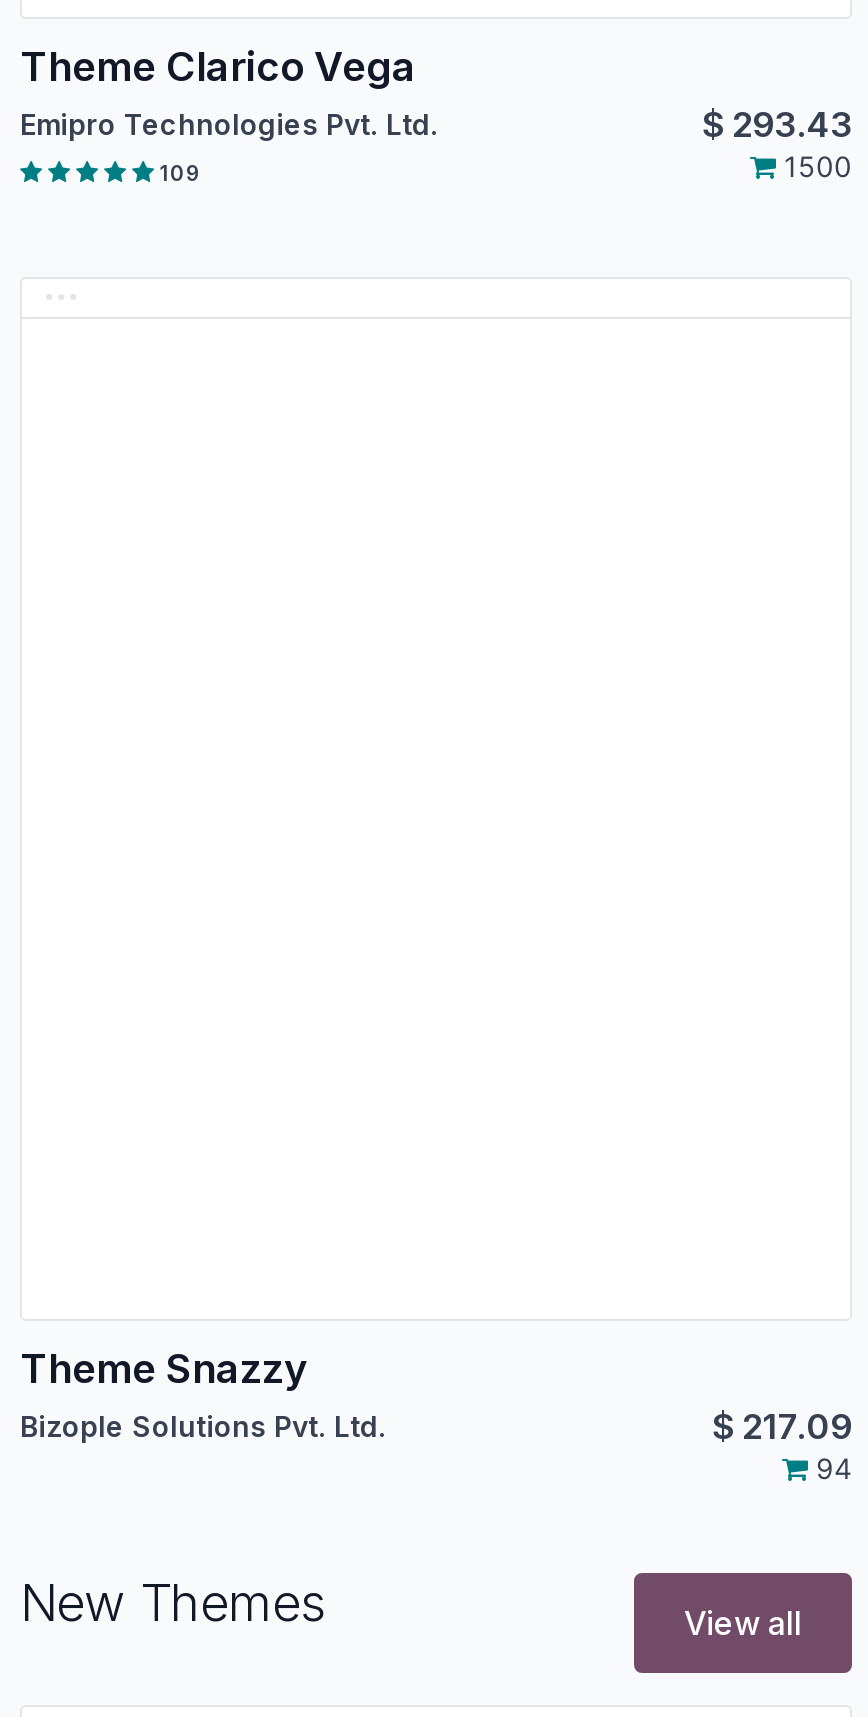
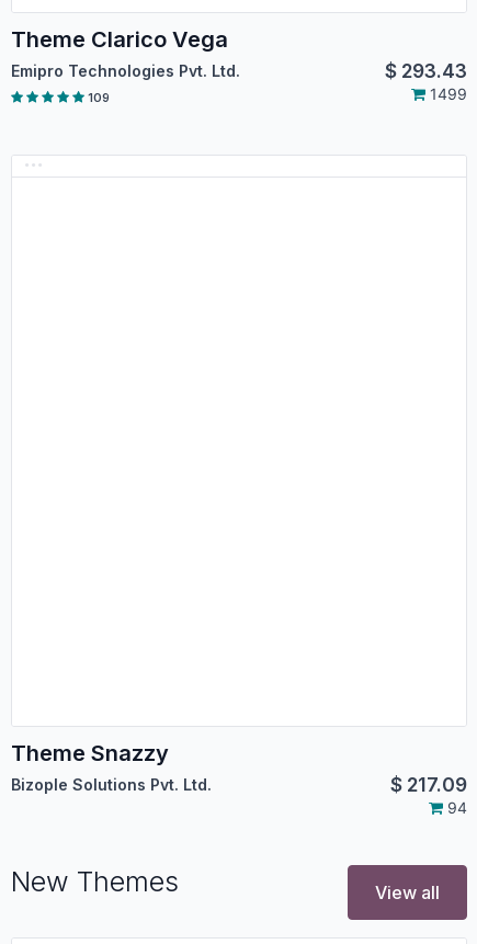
[776,149,852,183] 1500 -> [425,85,467,103] 1499

